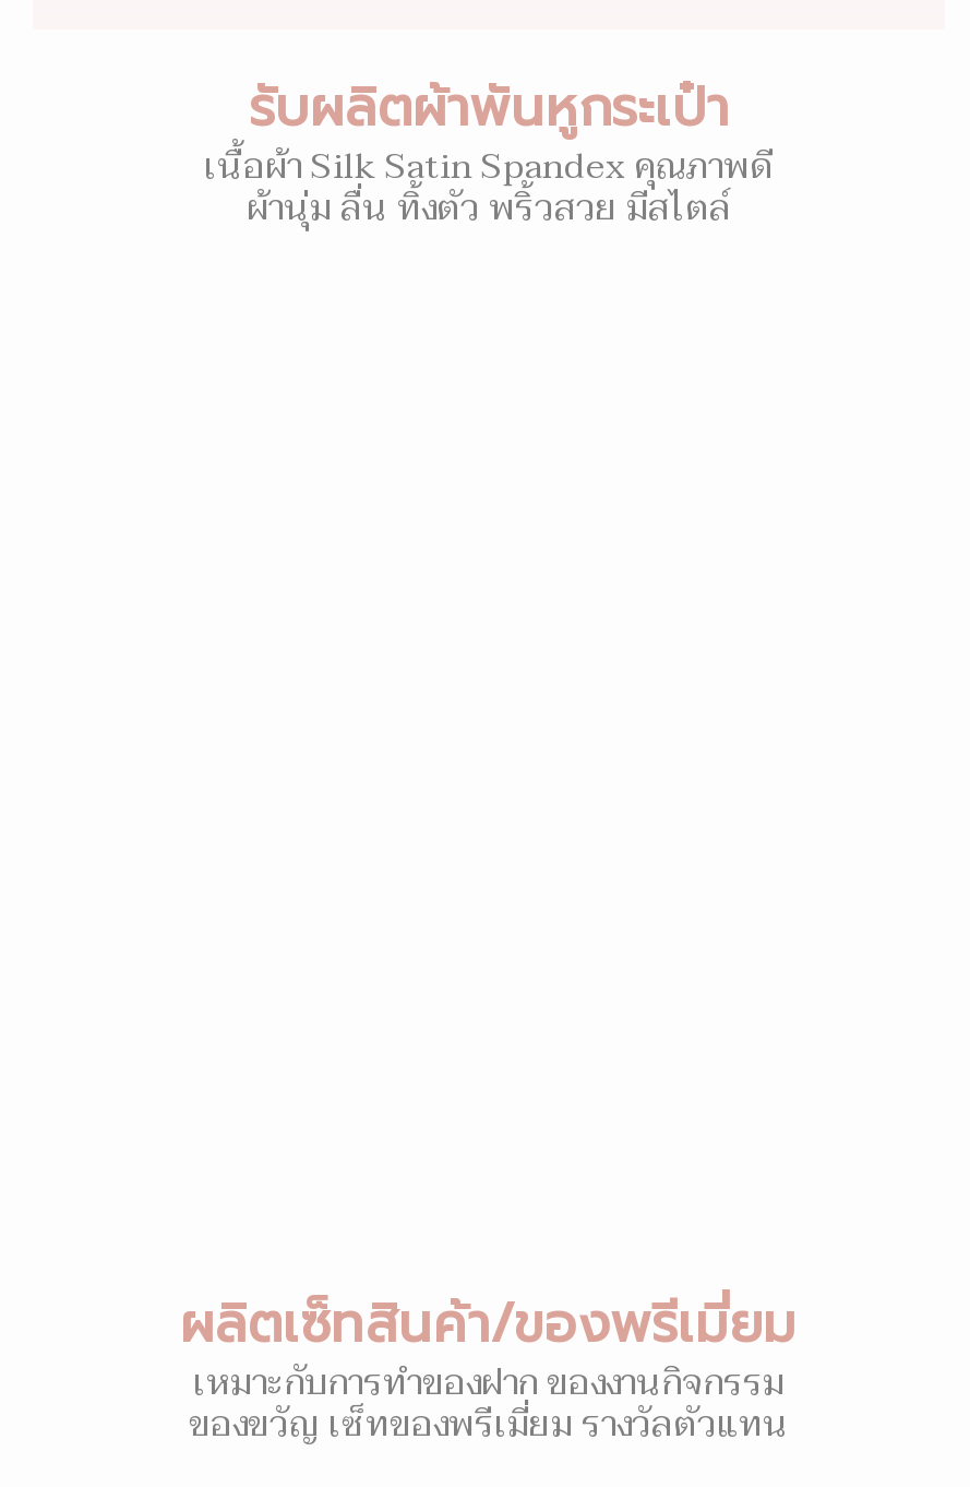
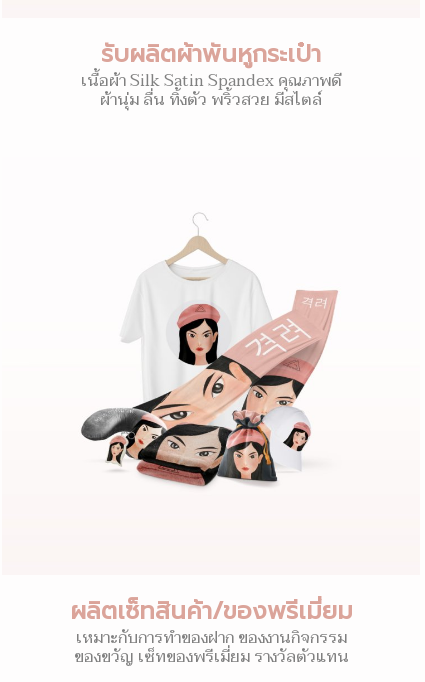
none -> [80,234,338,488] [image]

